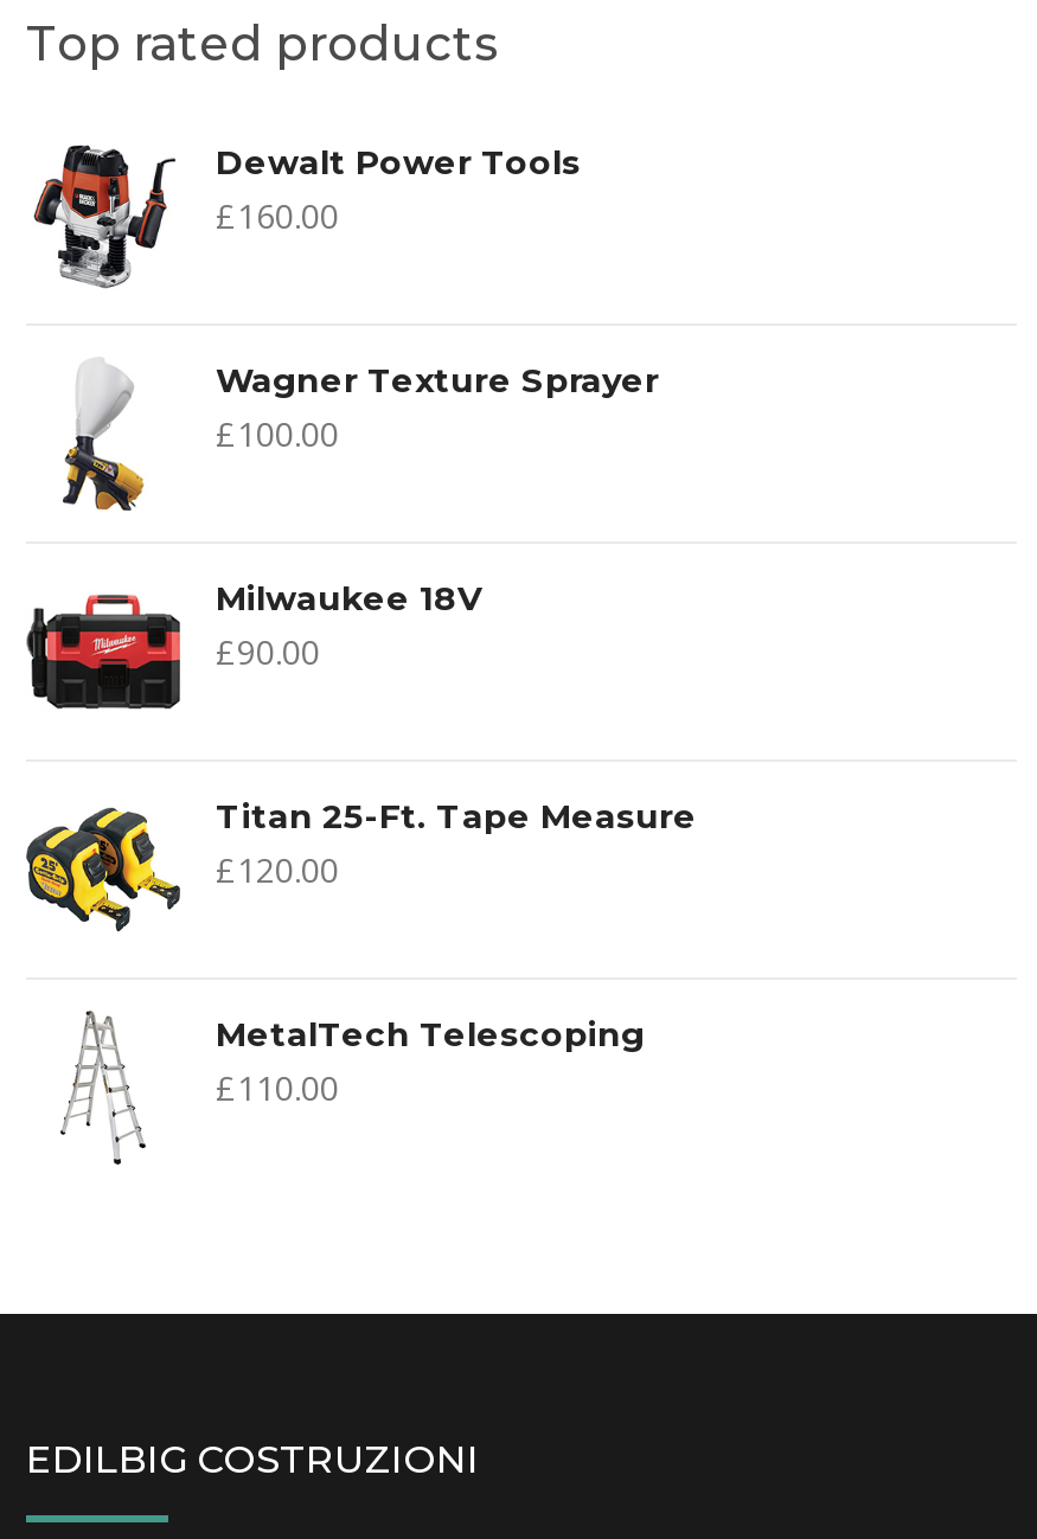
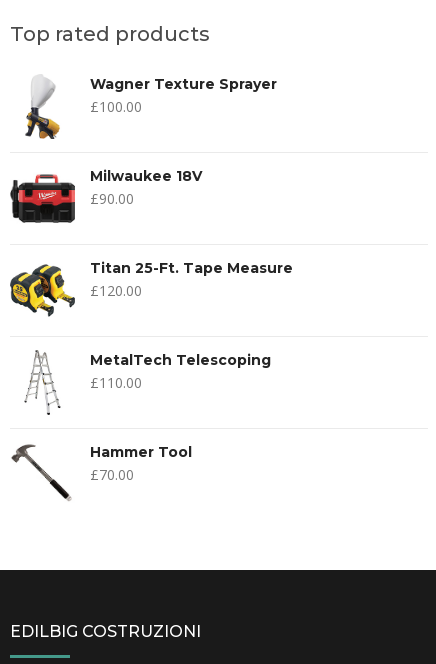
[31,141,581,290] [image] | Dewalt Power Tools | £160.00 -> none
moved [62,359,697,1110] -> [25,75,293,392]: [image] | Wagner Texture Sprayer | £100.00 | ... | MetalTech Telescoping | £110.00
none -> [11,443,192,507] [image] | Hammer Tool | £70.00

